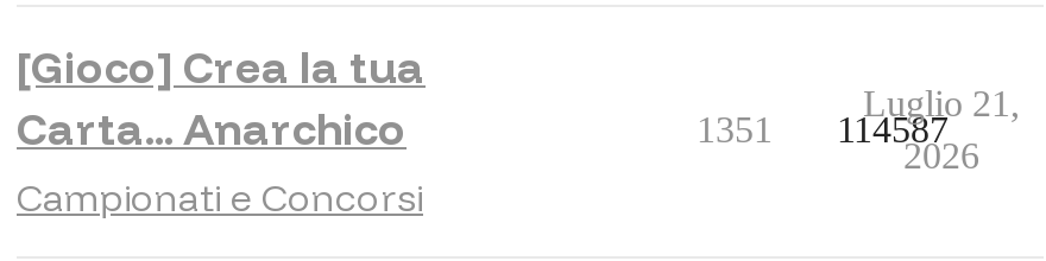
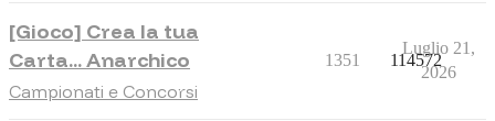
[697,109,949,149] 1351 114587 -> [325,51,442,69] 1351 114572

